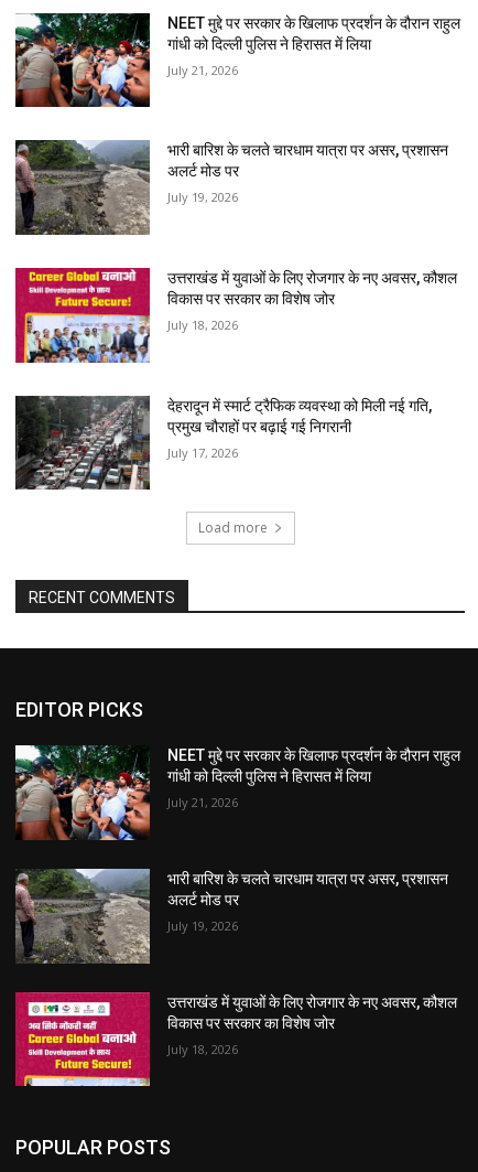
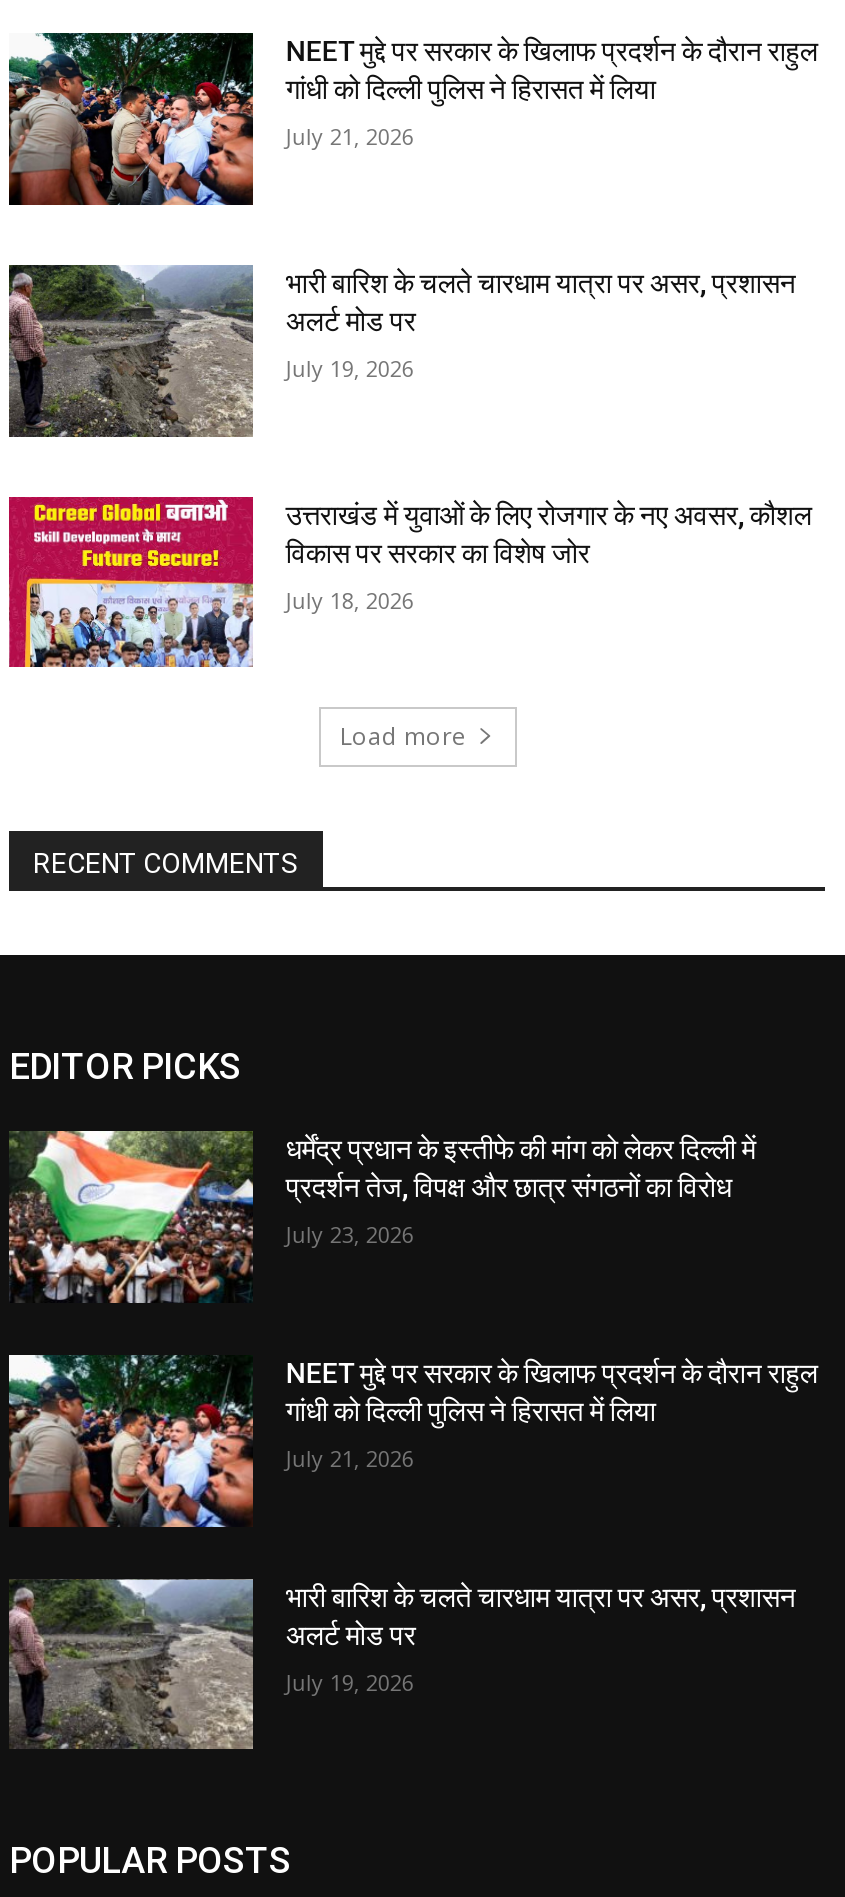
[14,395,432,491] [image] | देहरादून में स्मार्ट ट्रैफिक व्यवस्था को मिली नई गति, | प्रमुख चौराहों पर बढ़ाई गई निगरानी | July 17, 2026 -> none
none -> [9,1128,756,1304] [image] | धर्मेंद्र प्रधान के इस्तीफे की मांग को लेकर दिल्ली में | प्रदर्शन तेज, विपक्ष और छात्र संगठनों का विरोध | July 23, 2026
[14,991,458,1087] [image] | उत्तराखंड में युवाओं के लिए रोजगार के नए अवसर, कौशल | विकास पर सरकार का विशेष जोर | July 18, 2026 -> none

